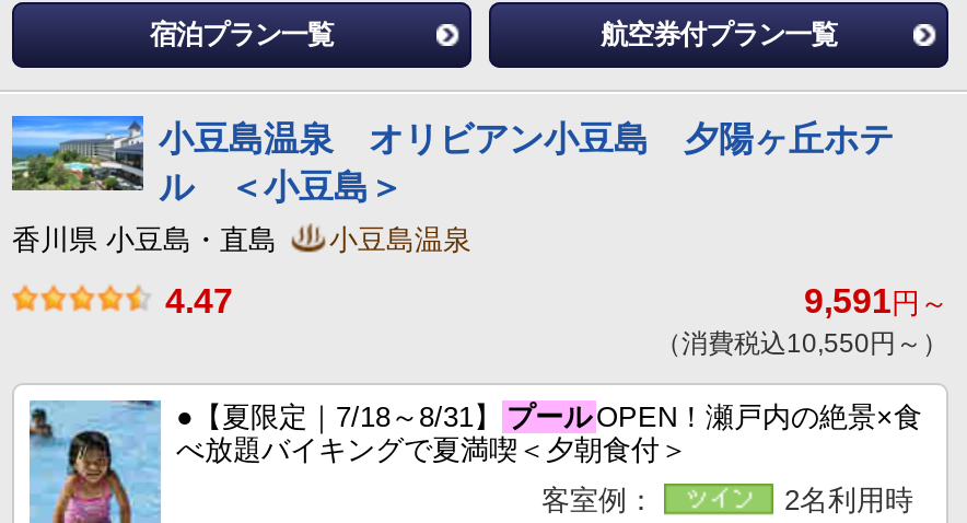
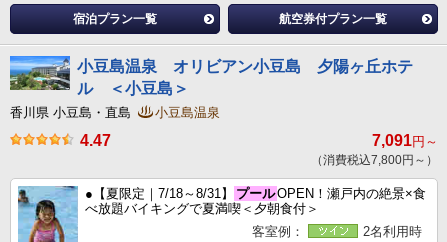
[804,283,948,320] 9,591円～ -> [372,132,438,149] 7,091円～
[655,329,948,360] （消費税込10,550円～） -> [311,153,438,167] （消費税込7,800円～）

